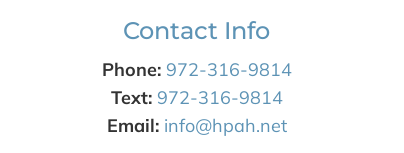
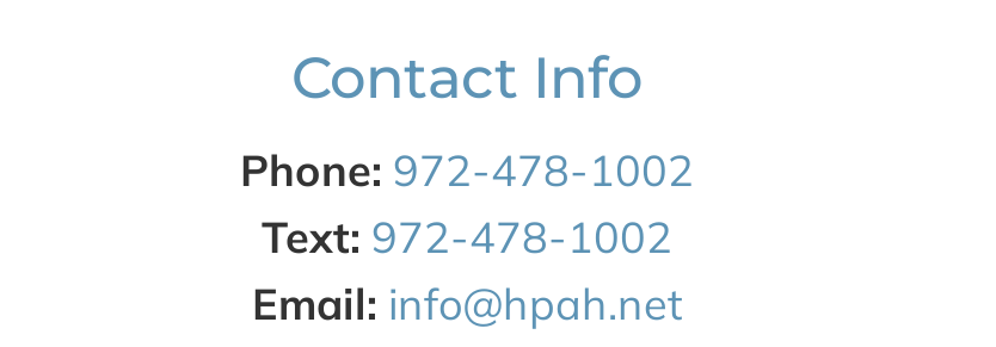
[102,58,292,81] Phone: 972-316-9814 -> [240,142,694,197] Phone: 972-478-1002
[111,86,283,109] Text: 972-316-9814 -> [262,209,672,264] Text: 972-478-1002

